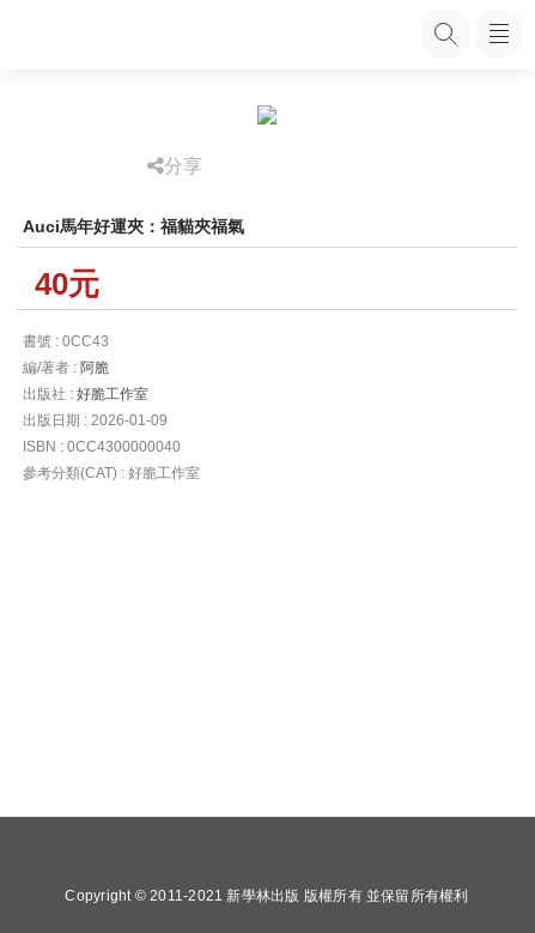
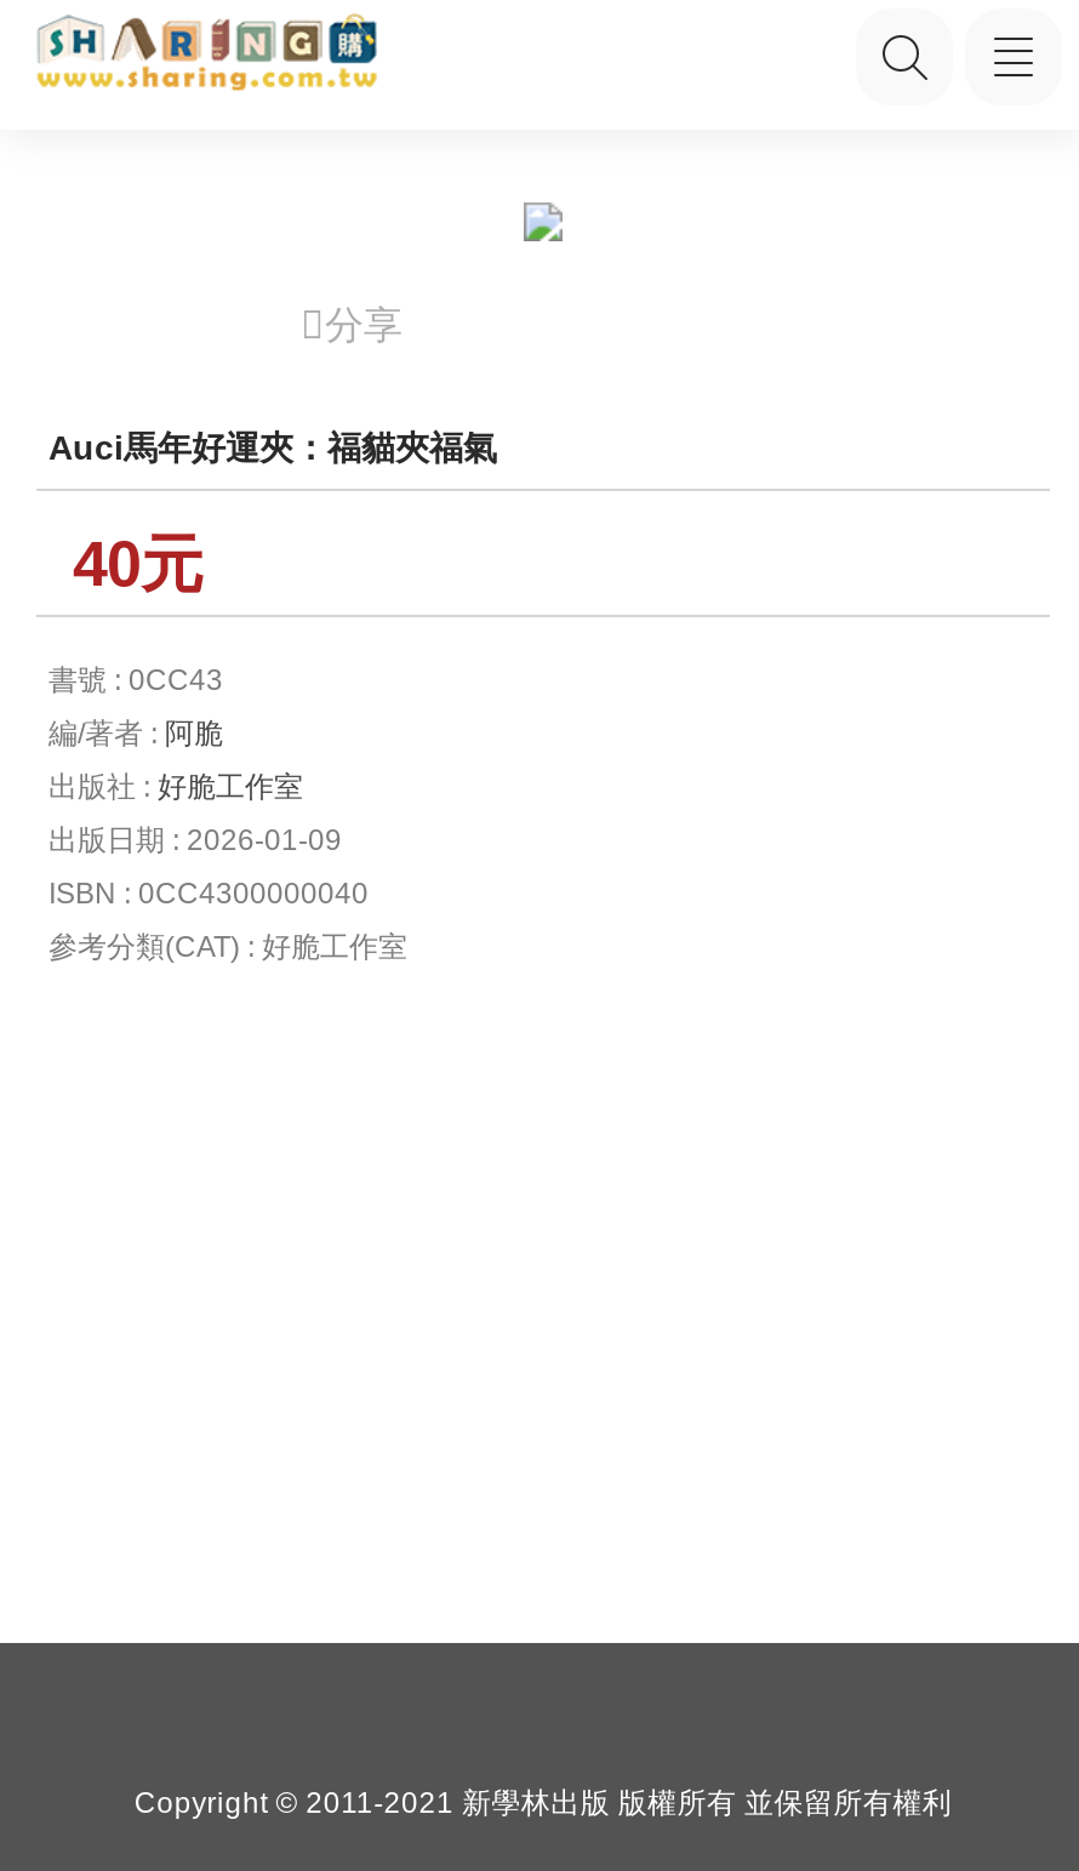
none -> [34,11,381,93] [image]

